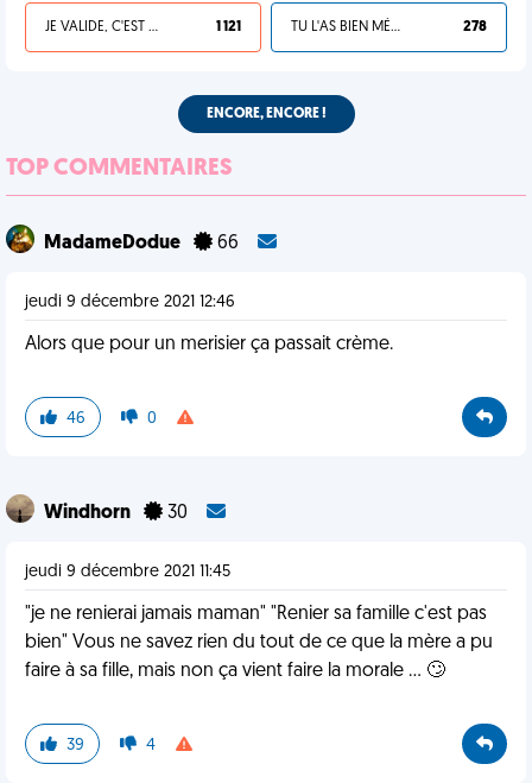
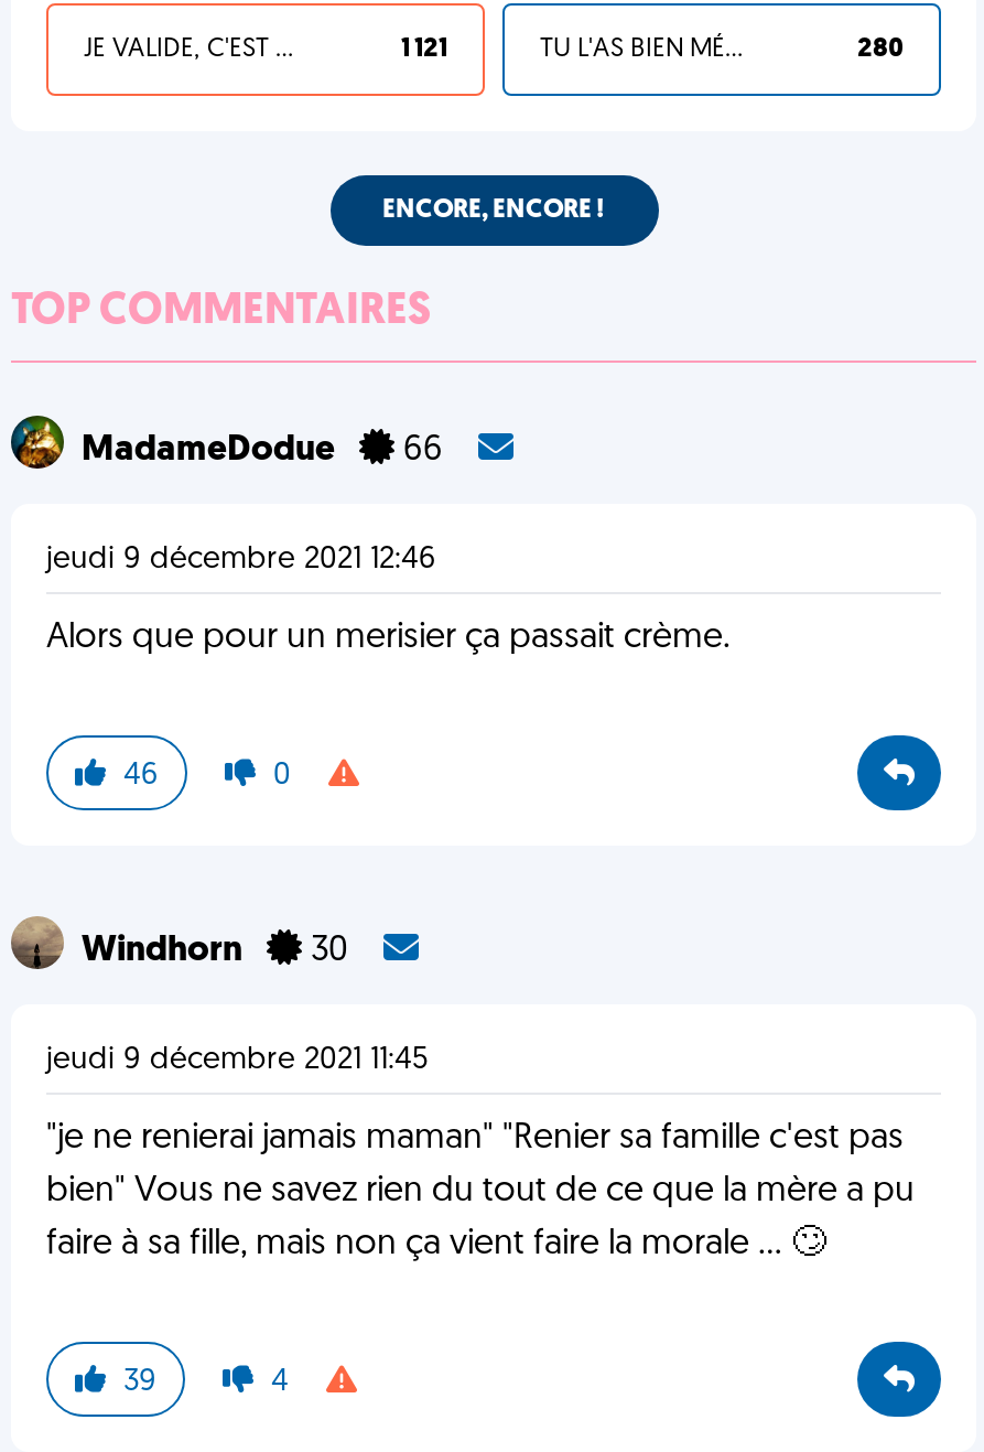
[463,20,487,34] 278 -> [857,36,904,63] 280

